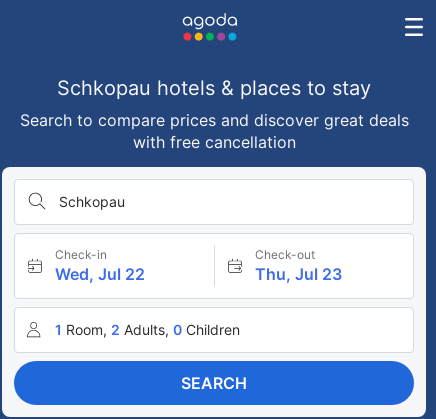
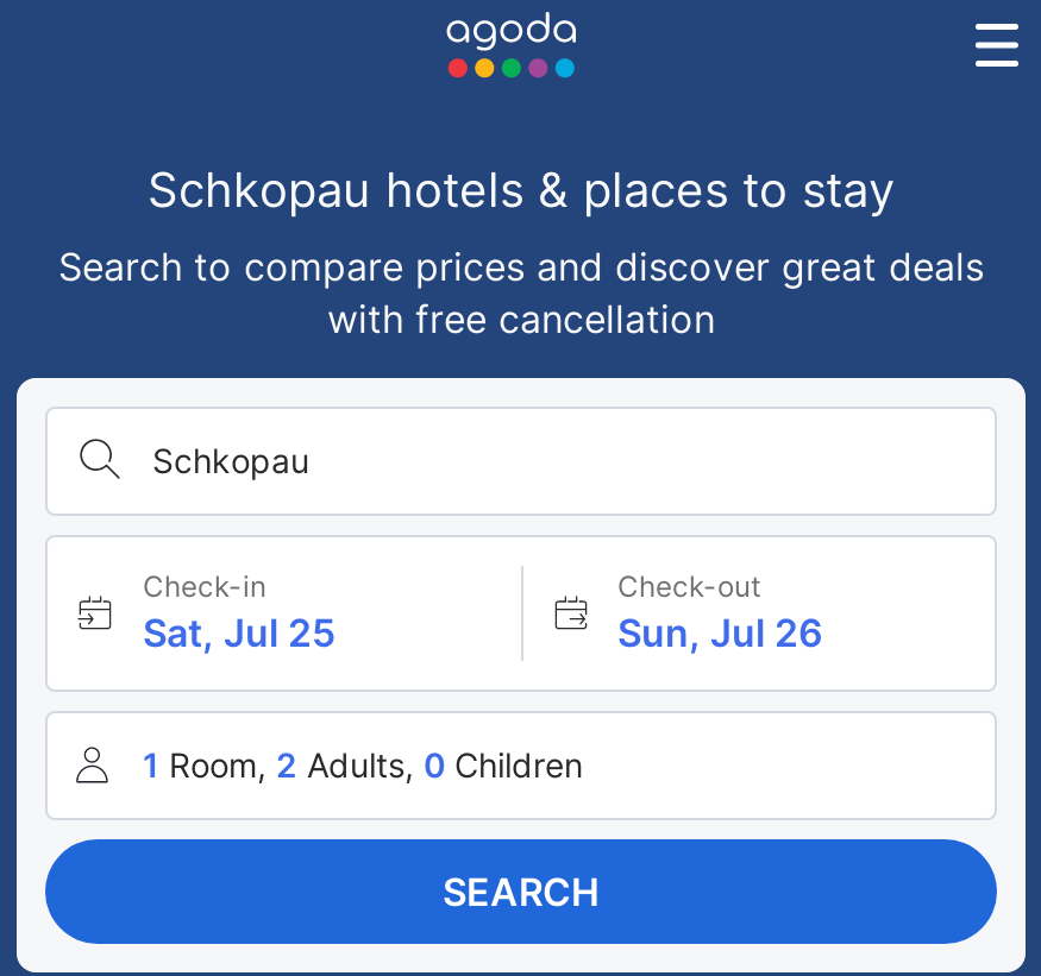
[55,264,145,284] Wed, Jul 22 -> [143,609,335,656] Sat, Jul 25
[254,264,341,284] Thu, Jul 23 -> [617,609,822,656] Sun, Jul 26

